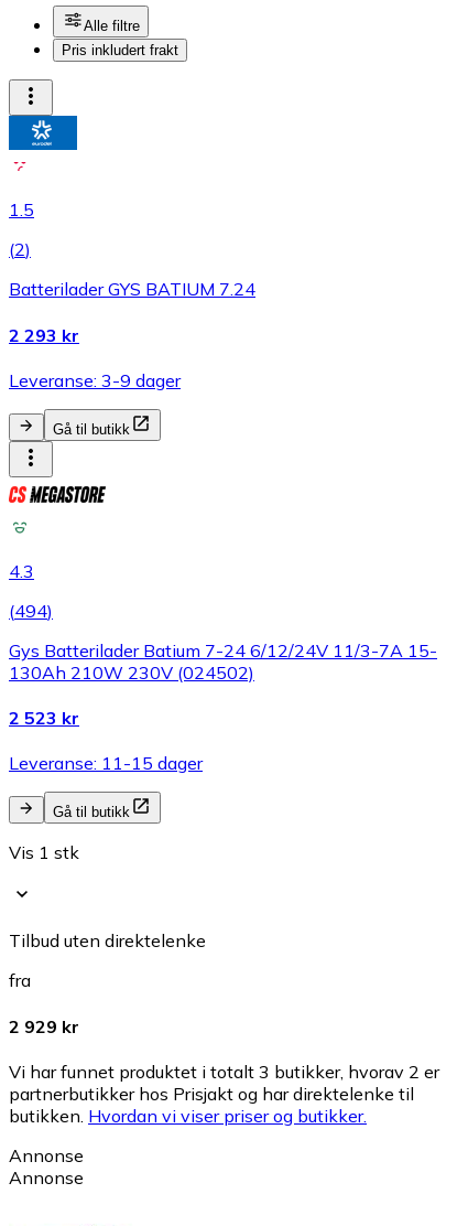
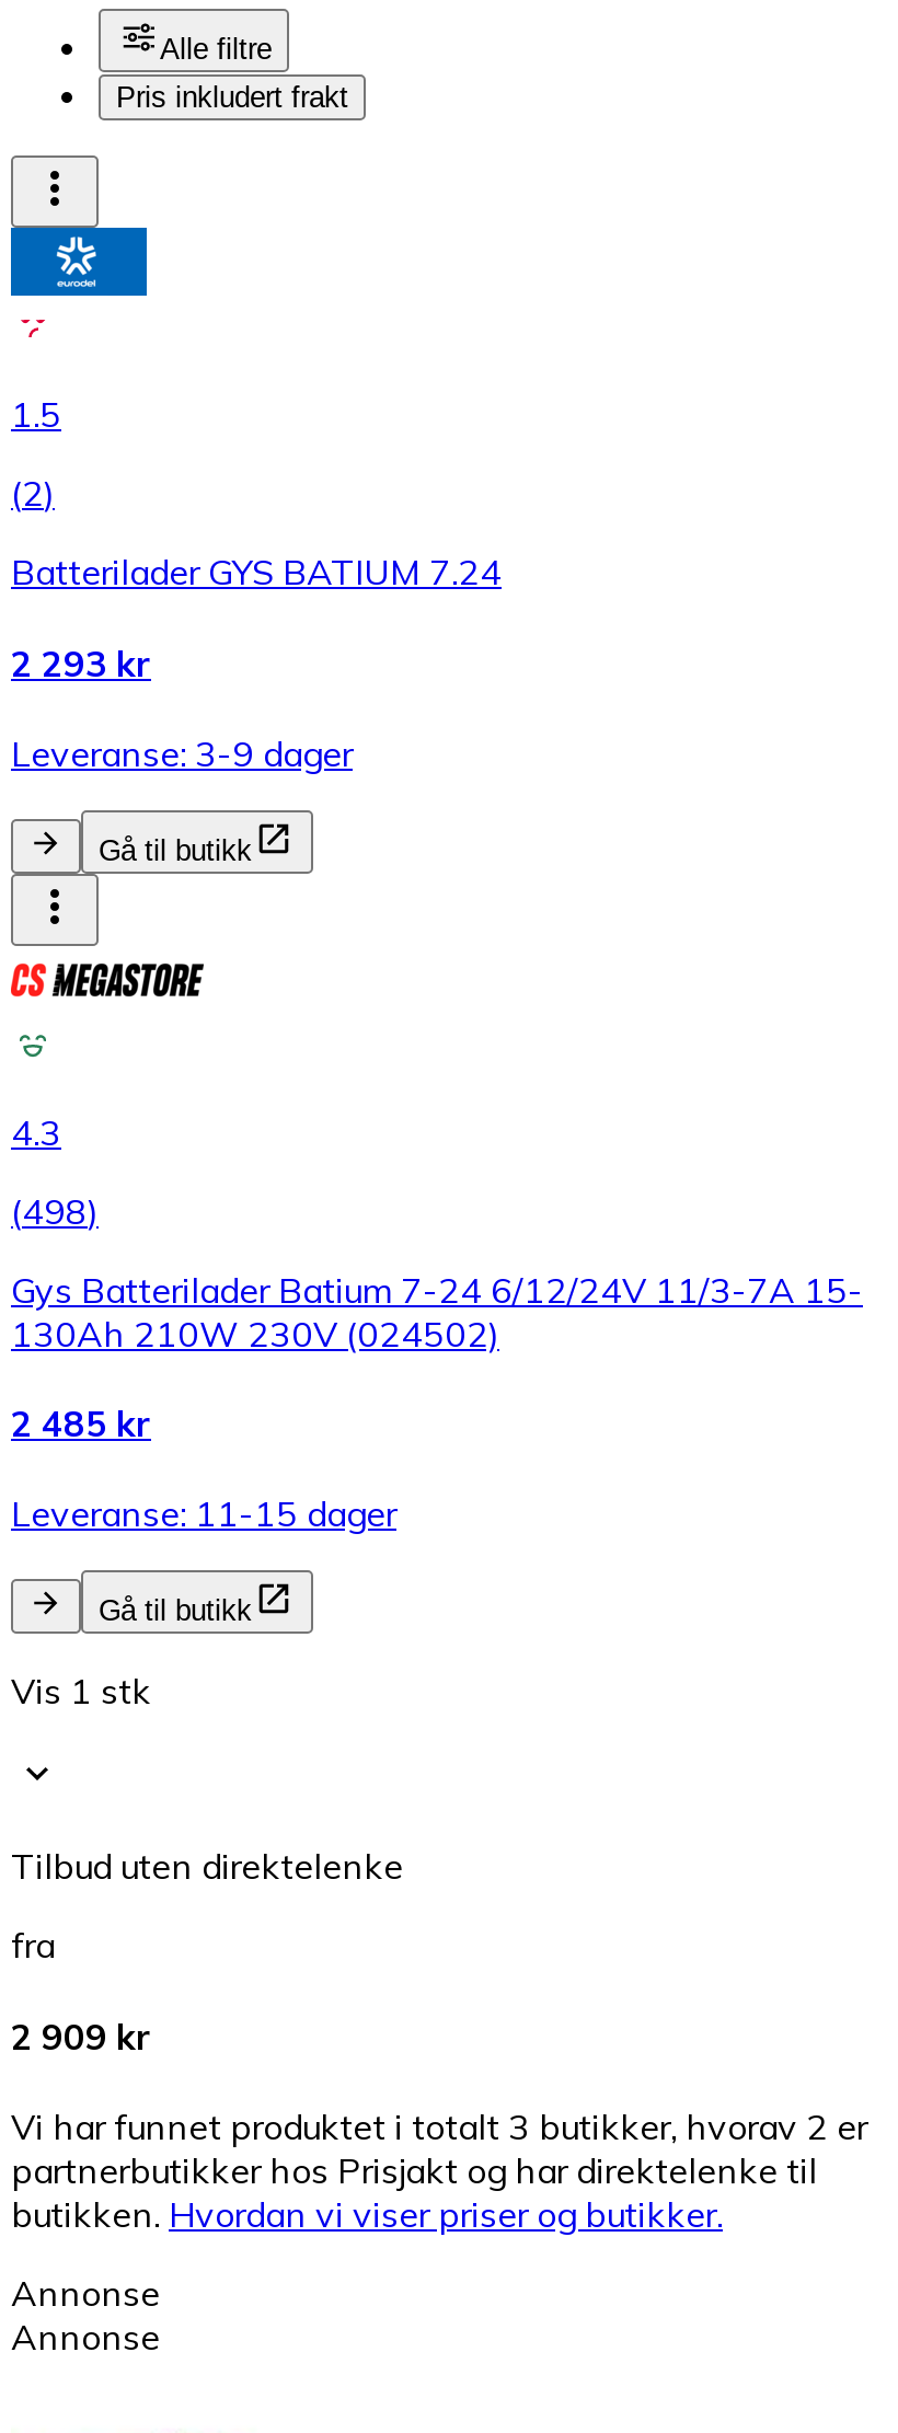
[9,600,53,622] (494) -> [11,1189,99,1233] (498)
[9,707,79,729] 2 523 kr -> [11,1402,151,1446] 2 485 kr
[9,1015,79,1037] 2 929 kr -> [11,2014,151,2058] 2 909 kr

